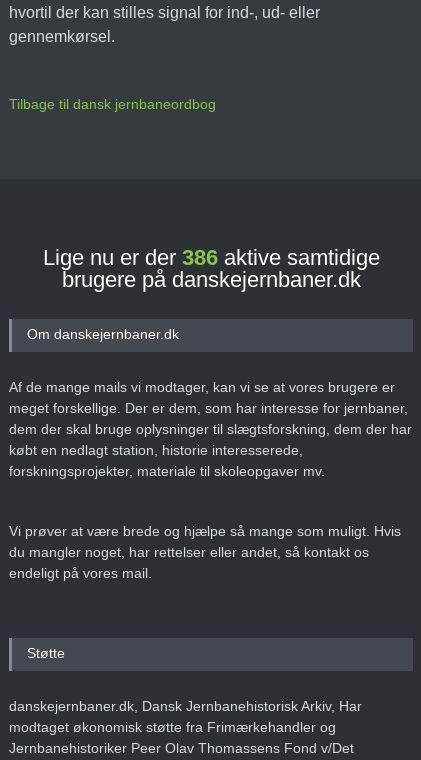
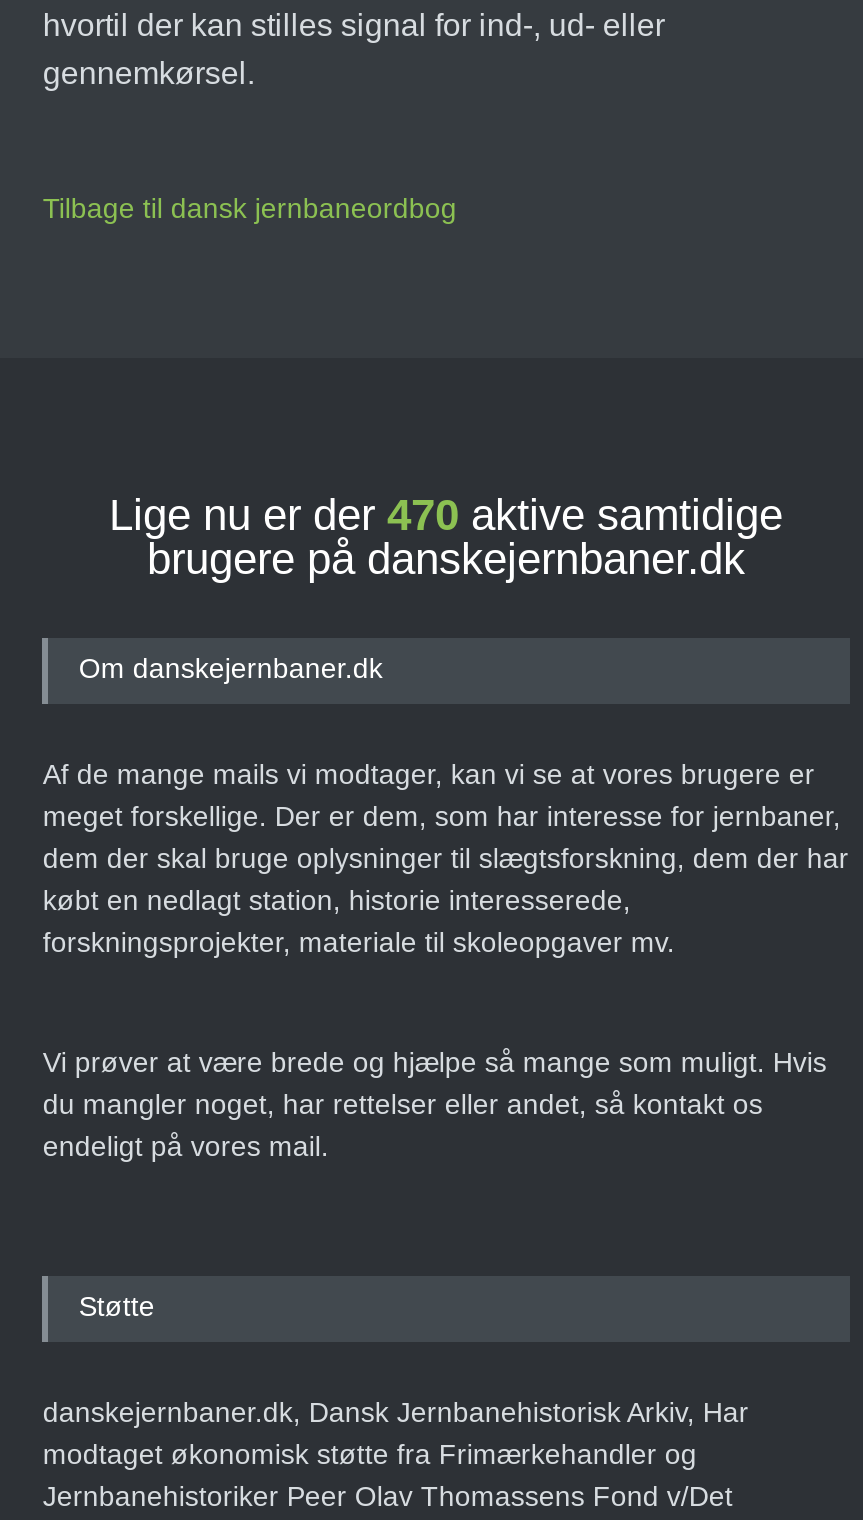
[42,245,379,270] Lige nu er der 386 aktive samtidige -> [109,490,783,540] Lige nu er der 470 aktive samtidige

